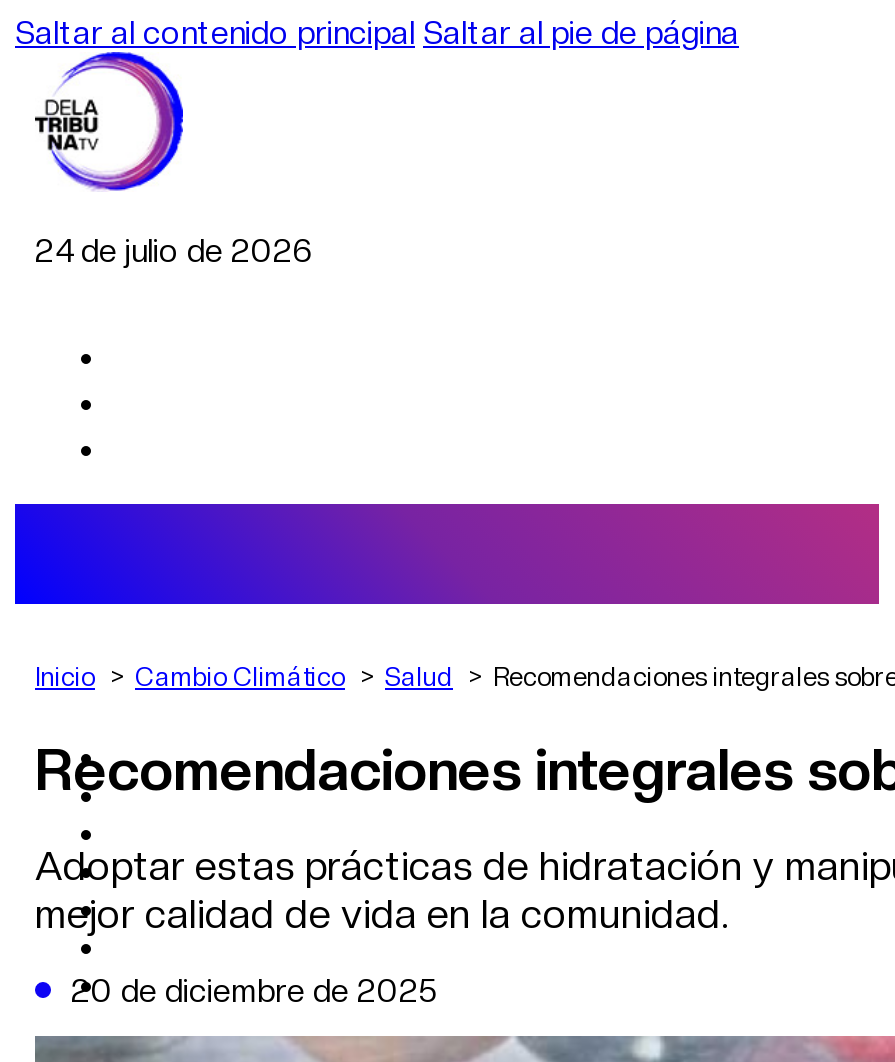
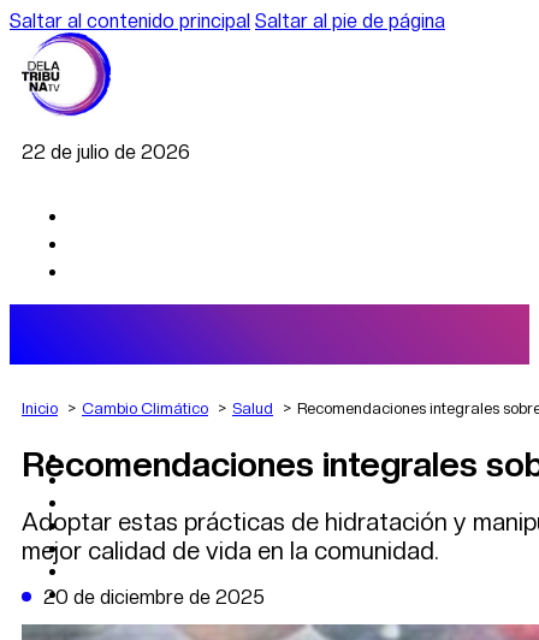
[35,232,313,270] 24 de julio de 2026 -> [22,141,190,164] 22 de julio de 2026

